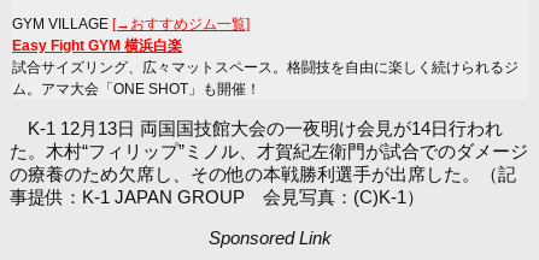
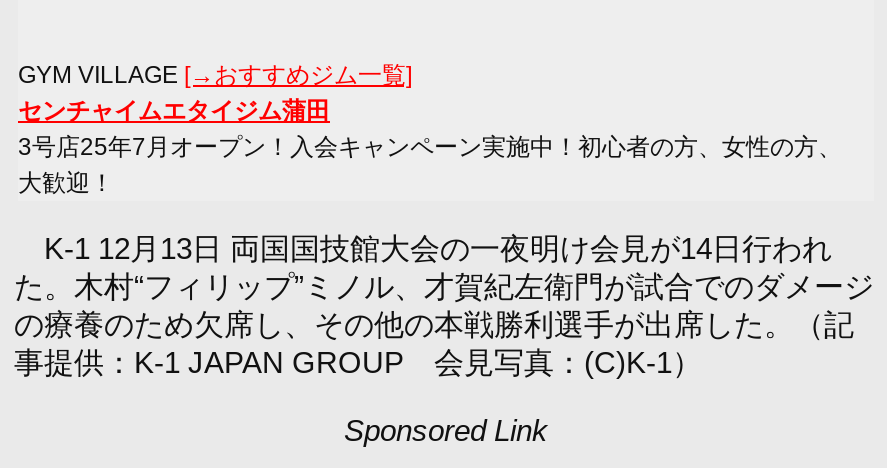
[12,37,519,97] Easy Fight GYM 横浜白楽 | 試合サイズリング、広々マットスペース。格闘技を自由に楽しく続けられるジ | ム。アマ大会「ONE SHOT」も開催！ -> [18,96,842,196] センチャイムエタイジム蒲田 | 3号店25年7月オープン！入会キャンペーン実施中！初心者の方、女性の方、 | 大歓迎！

